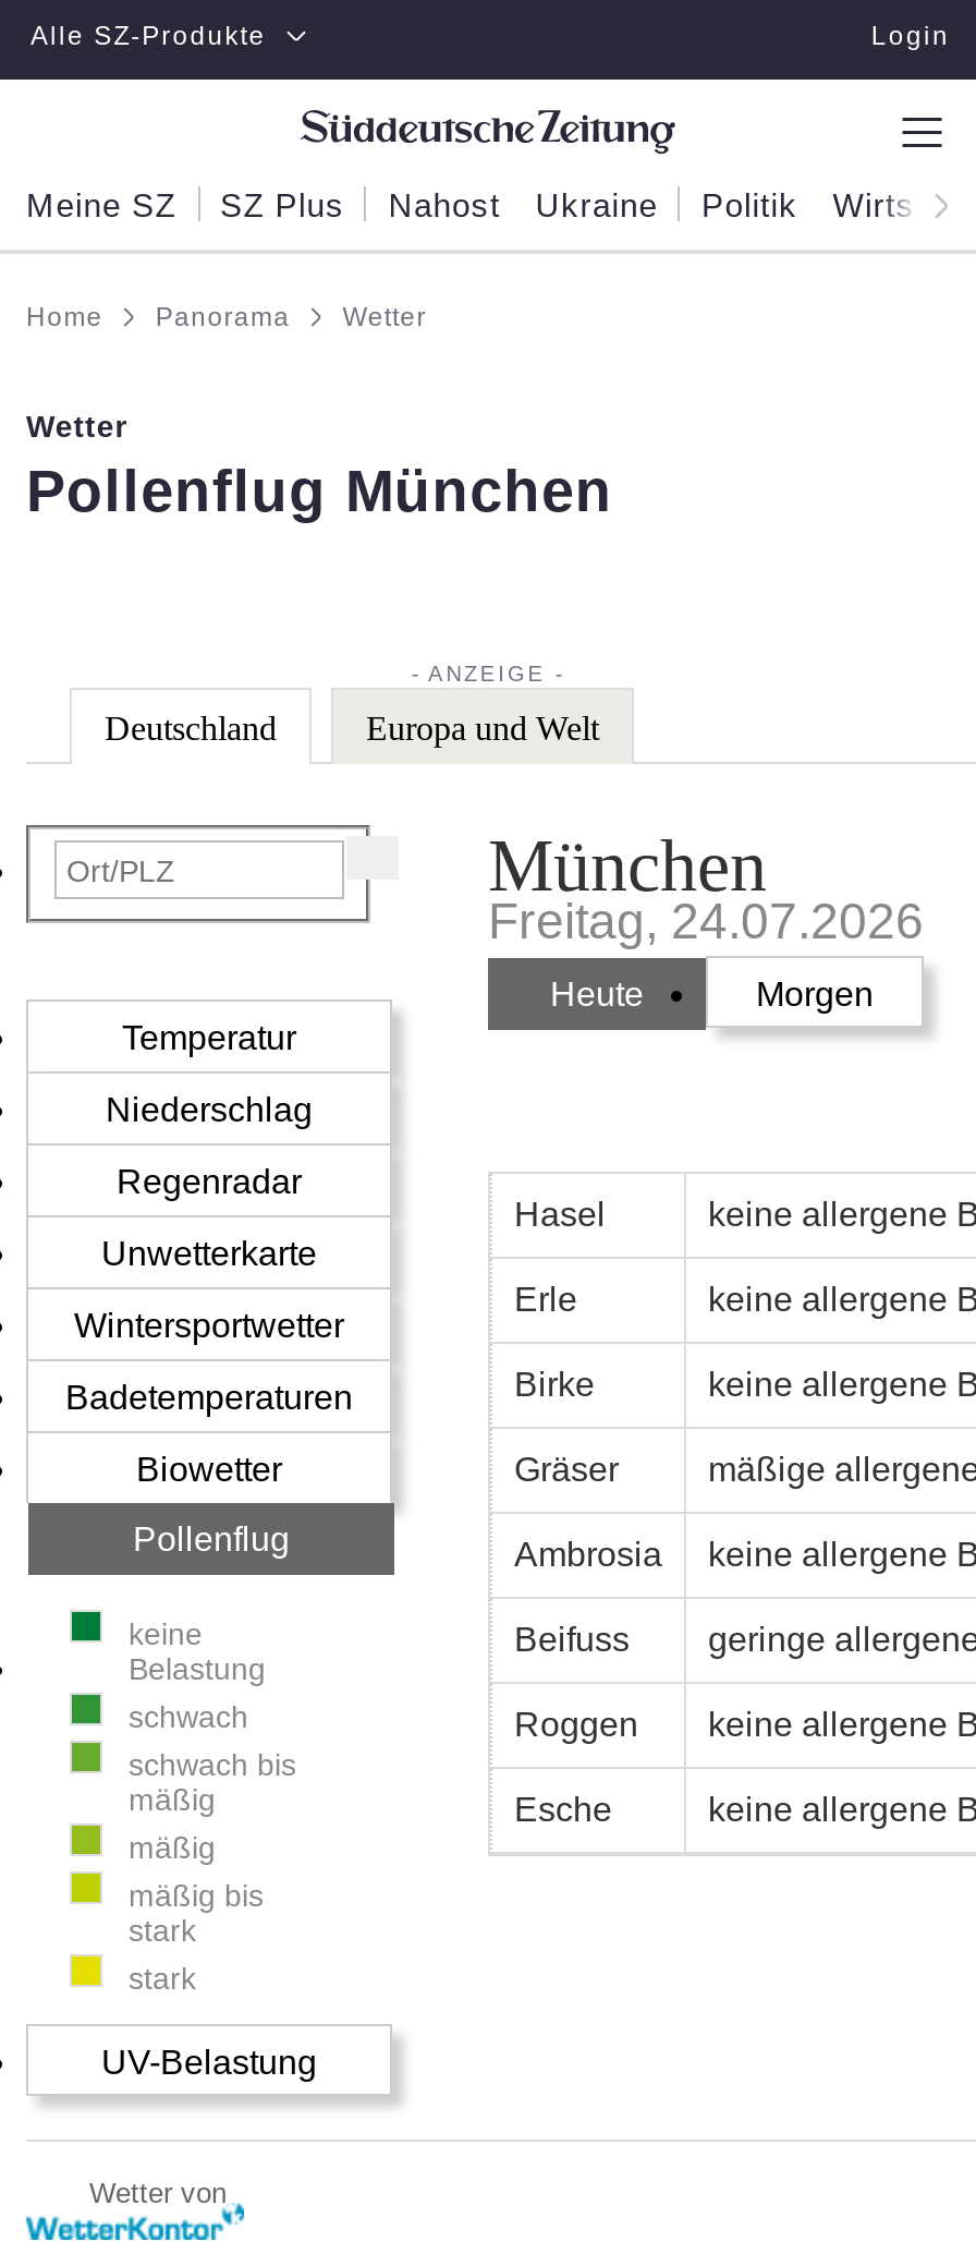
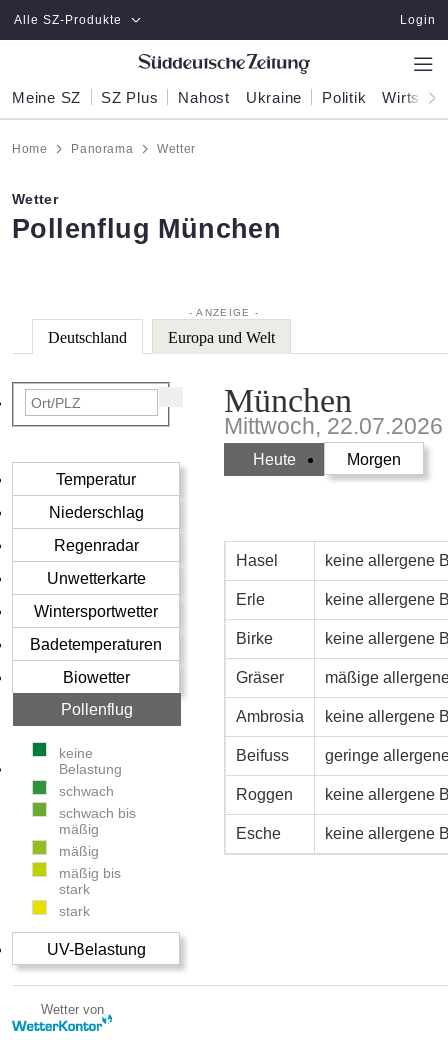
[488,893,924,949] Freitag, 24.07.2026 -> [224,413,443,439] Mittwoch, 22.07.2026

